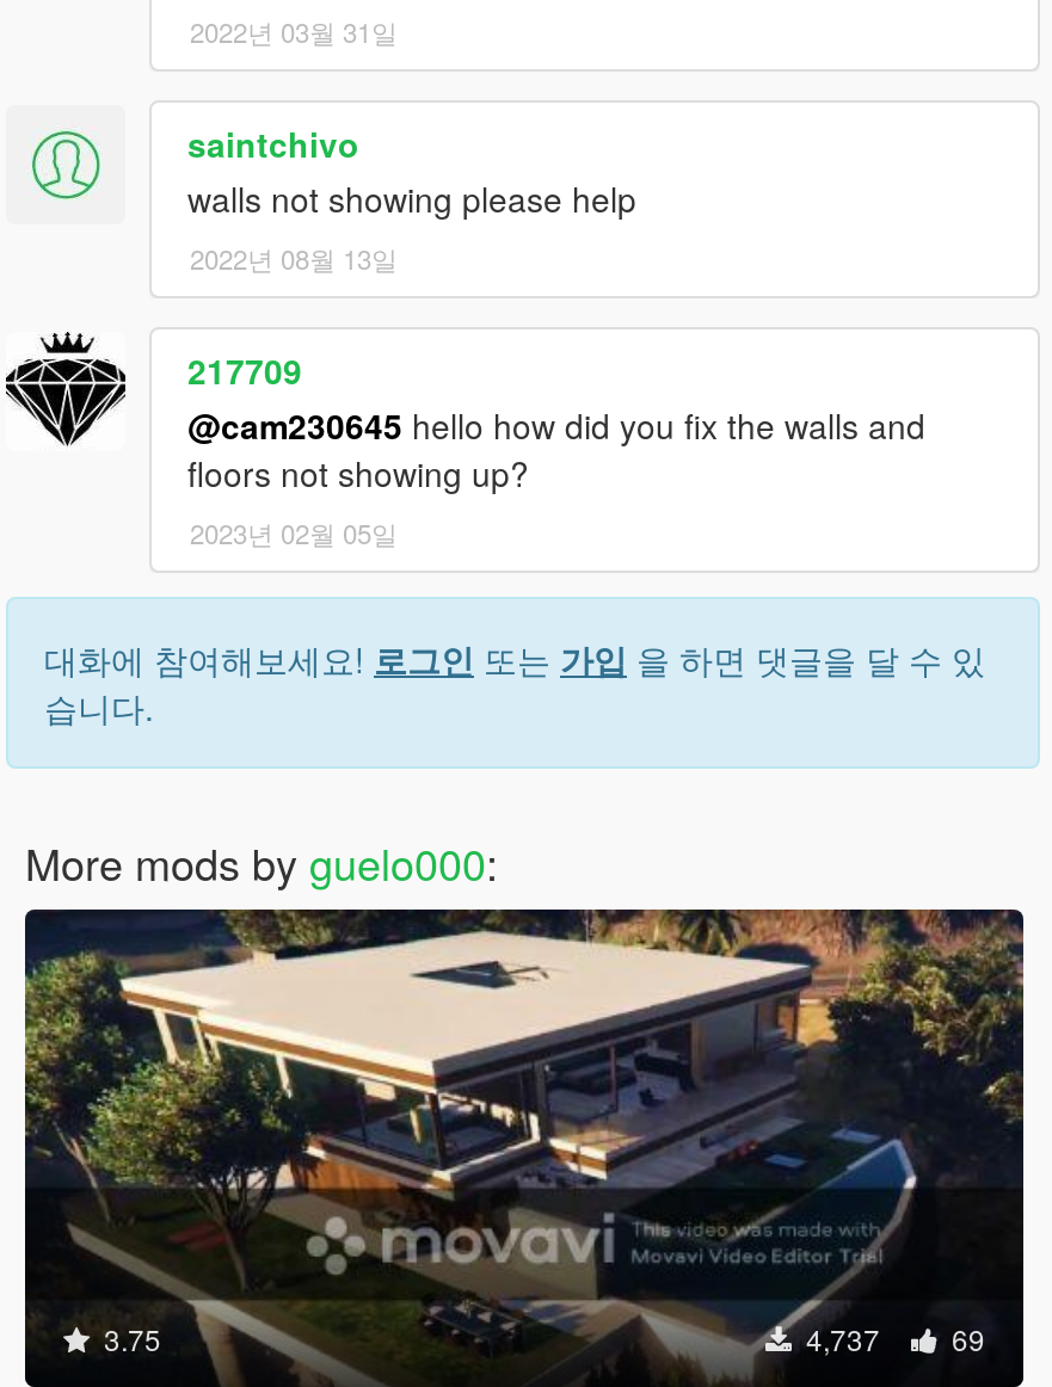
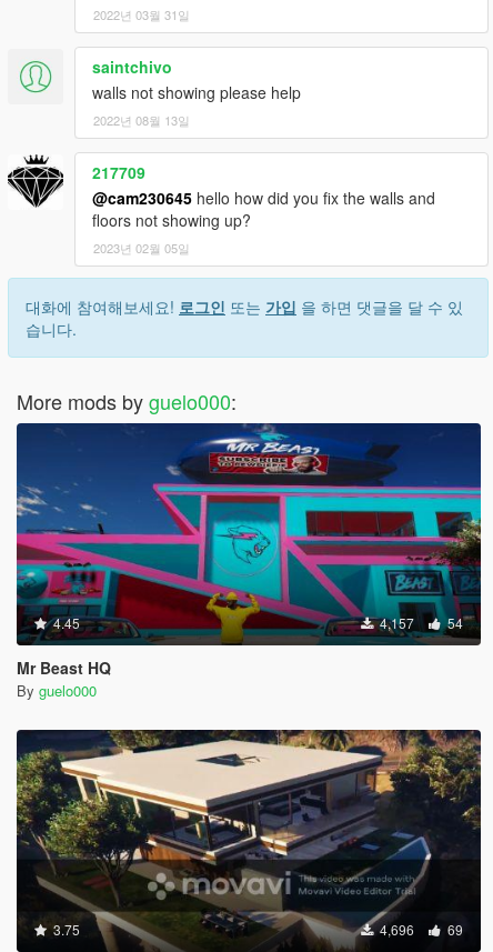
none -> [16,422,482,701] [image] | 4.45 | 4,157 | 54 | Mr Beast HQ | By guelo000
[799,1317,985,1357] 4,737 69 -> [376,919,463,938] 4,696 69

